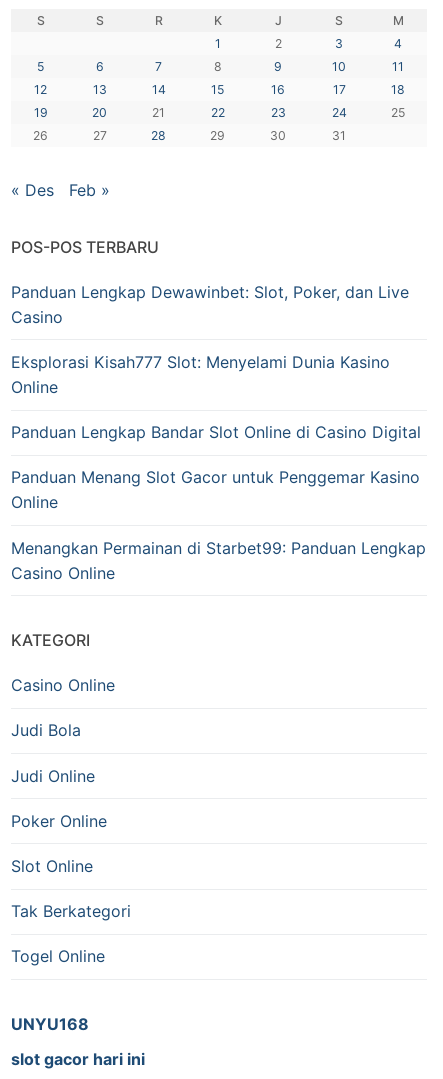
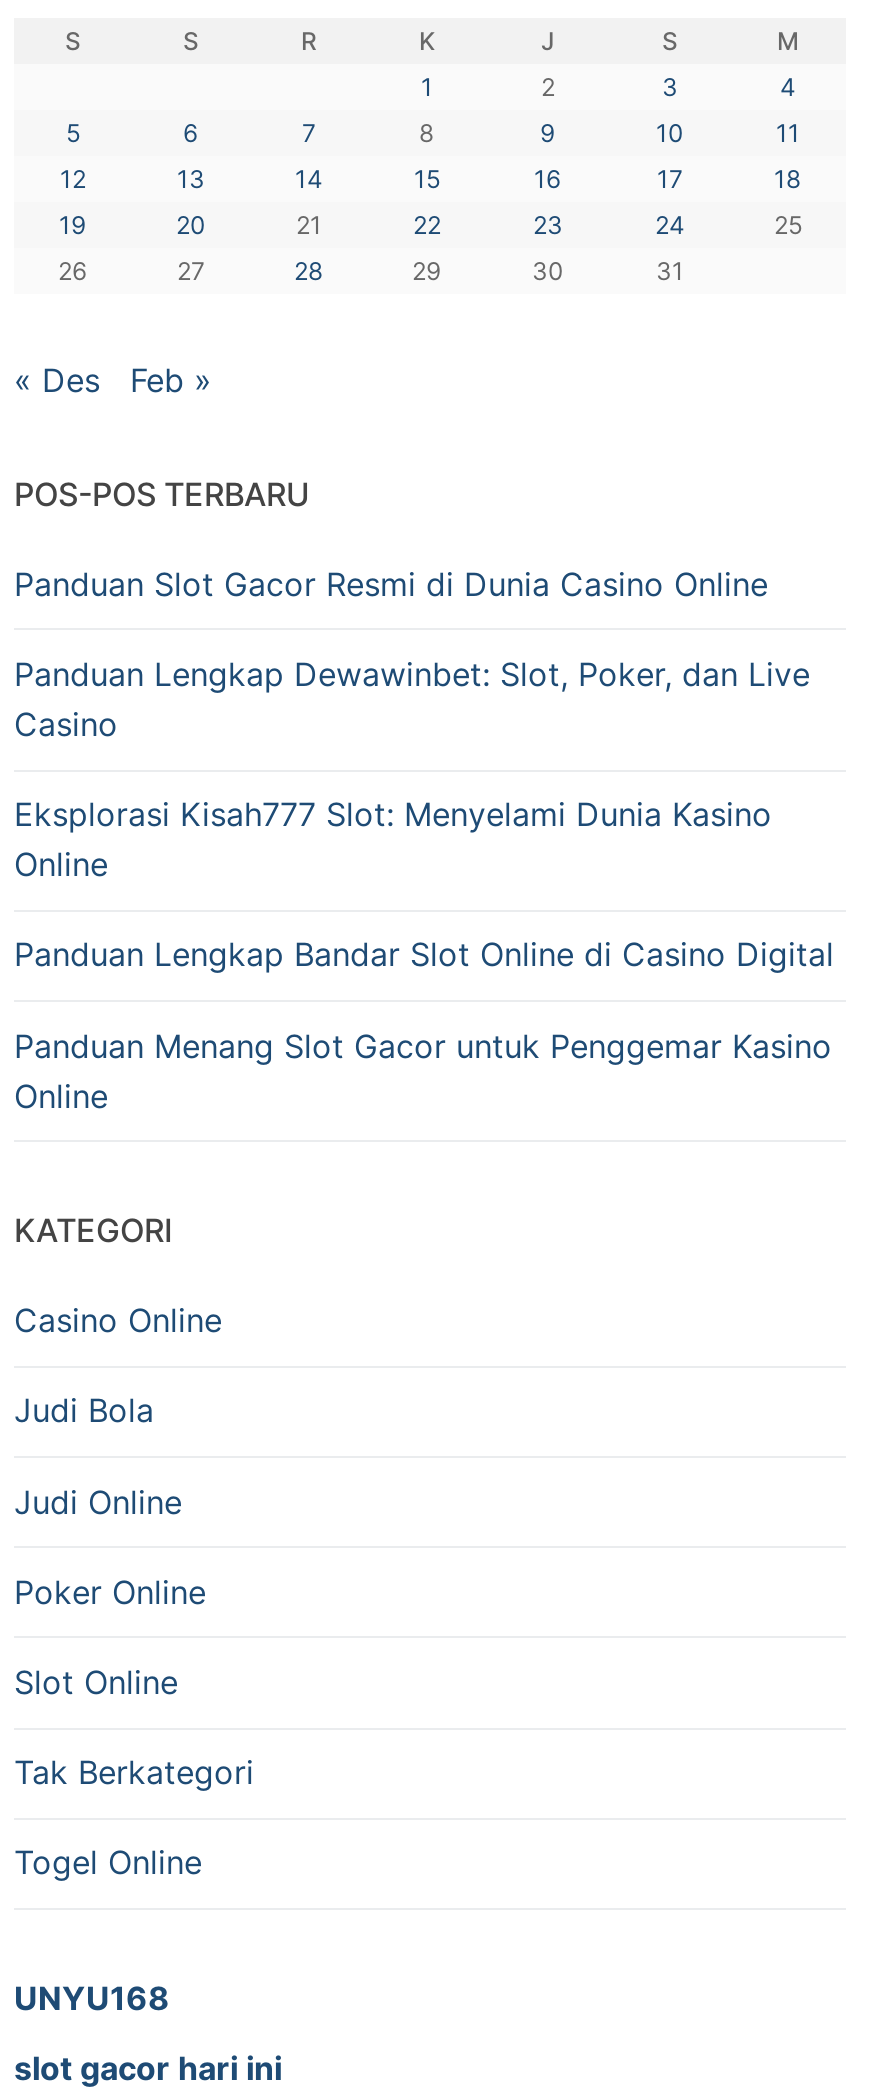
none -> [14,564,768,604] Panduan Slot Gacor Resmi di Dunia Casino Online
moved [11,282,421,512] -> [14,654,834,1115]: Panduan Lengkap Dewawinbet: Slot, Poker, dan Live | Casino | Eksplorasi Kisah777 Slot: Menyelami Dunia Kasino | Online | Panduan Lengkap Bandar Slot Online di Casino Digital | Panduan Menang Slot Gacor untuk Penggemar Kasino | Online
[11,538,426,583] Menangkan Permainan di Starbet99: Panduan Lengkap | Casino Online -> none

